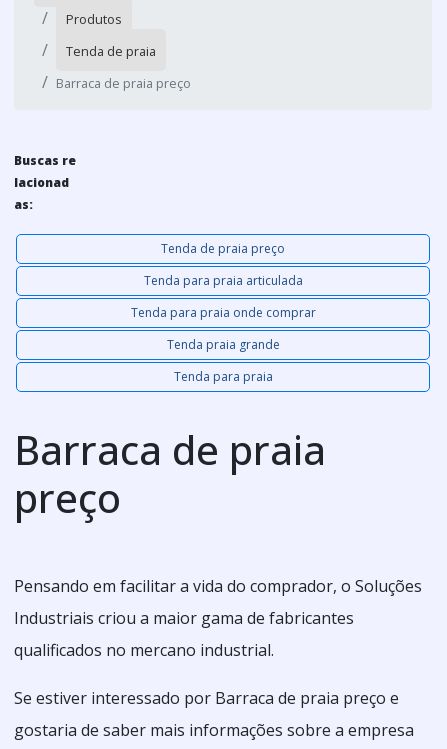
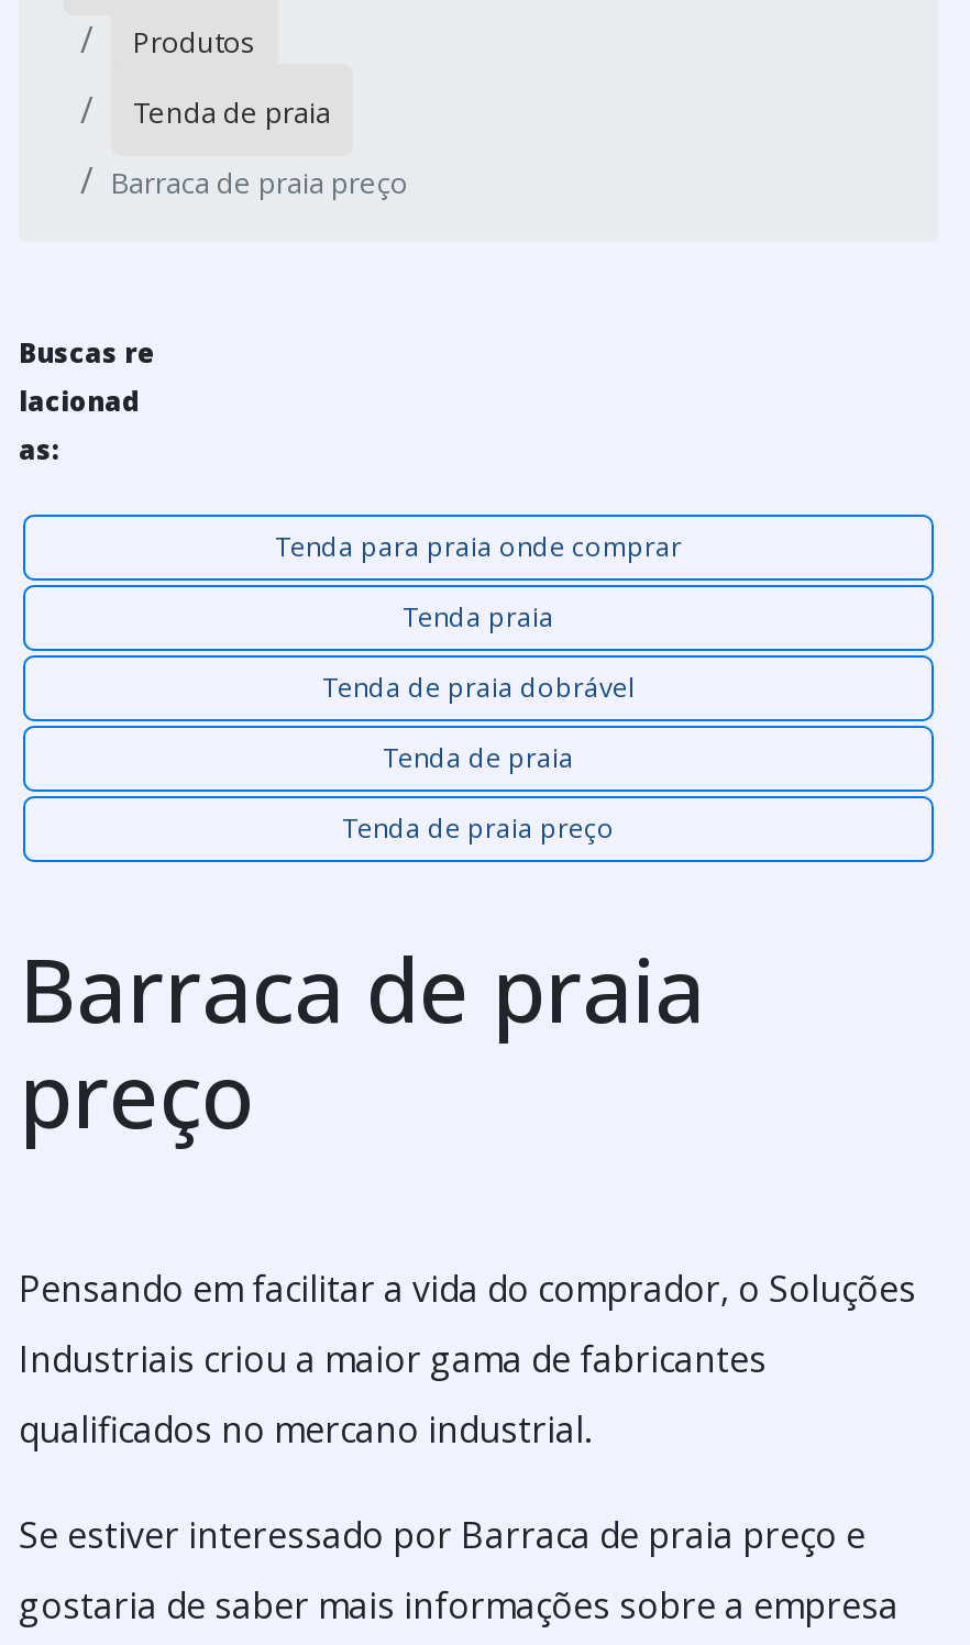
none -> [322,598,635,776] Tenda praia | Tenda de praia dobrável | Tenda de praia
moved [161,240,285,257] -> [342,809,615,847]: Tenda de praia preço
[143,272,302,385] Tenda para praia articulada | Tenda praia grande | Tenda para praia -> none
moved [130,304,315,321] -> [275,528,682,565]: Tenda para praia onde comprar

